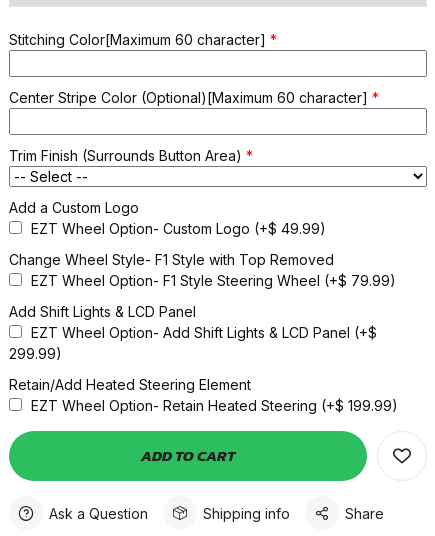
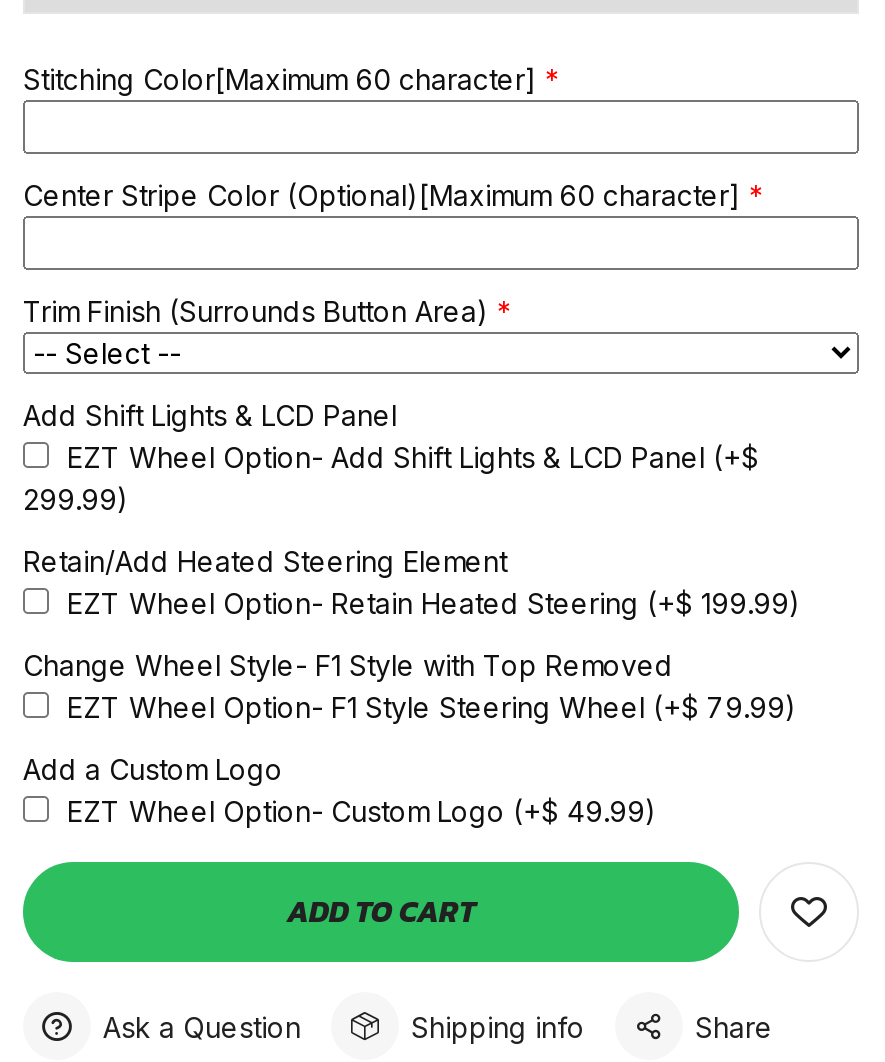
moved [9,199,396,289] -> [23,648,797,828]: Add a Custom Logo | EZT Wheel Option- Custom Logo (+$ 49.99) | Change Wheel Style- F1 Style with Top Removed | EZT Wheel Option- F1 Style Steering Wheel (+$ 79.99)
moved [9,303,398,414] -> [23,398,801,620]: Add Shift Lights & LCD Panel | EZT Wheel Option- Add Shift Lights & LCD Panel (+$ | 299.99) | Retain/Add Heated Steering Element | EZT Wheel Option- Retain Heated Steering (+$ 199.99)

